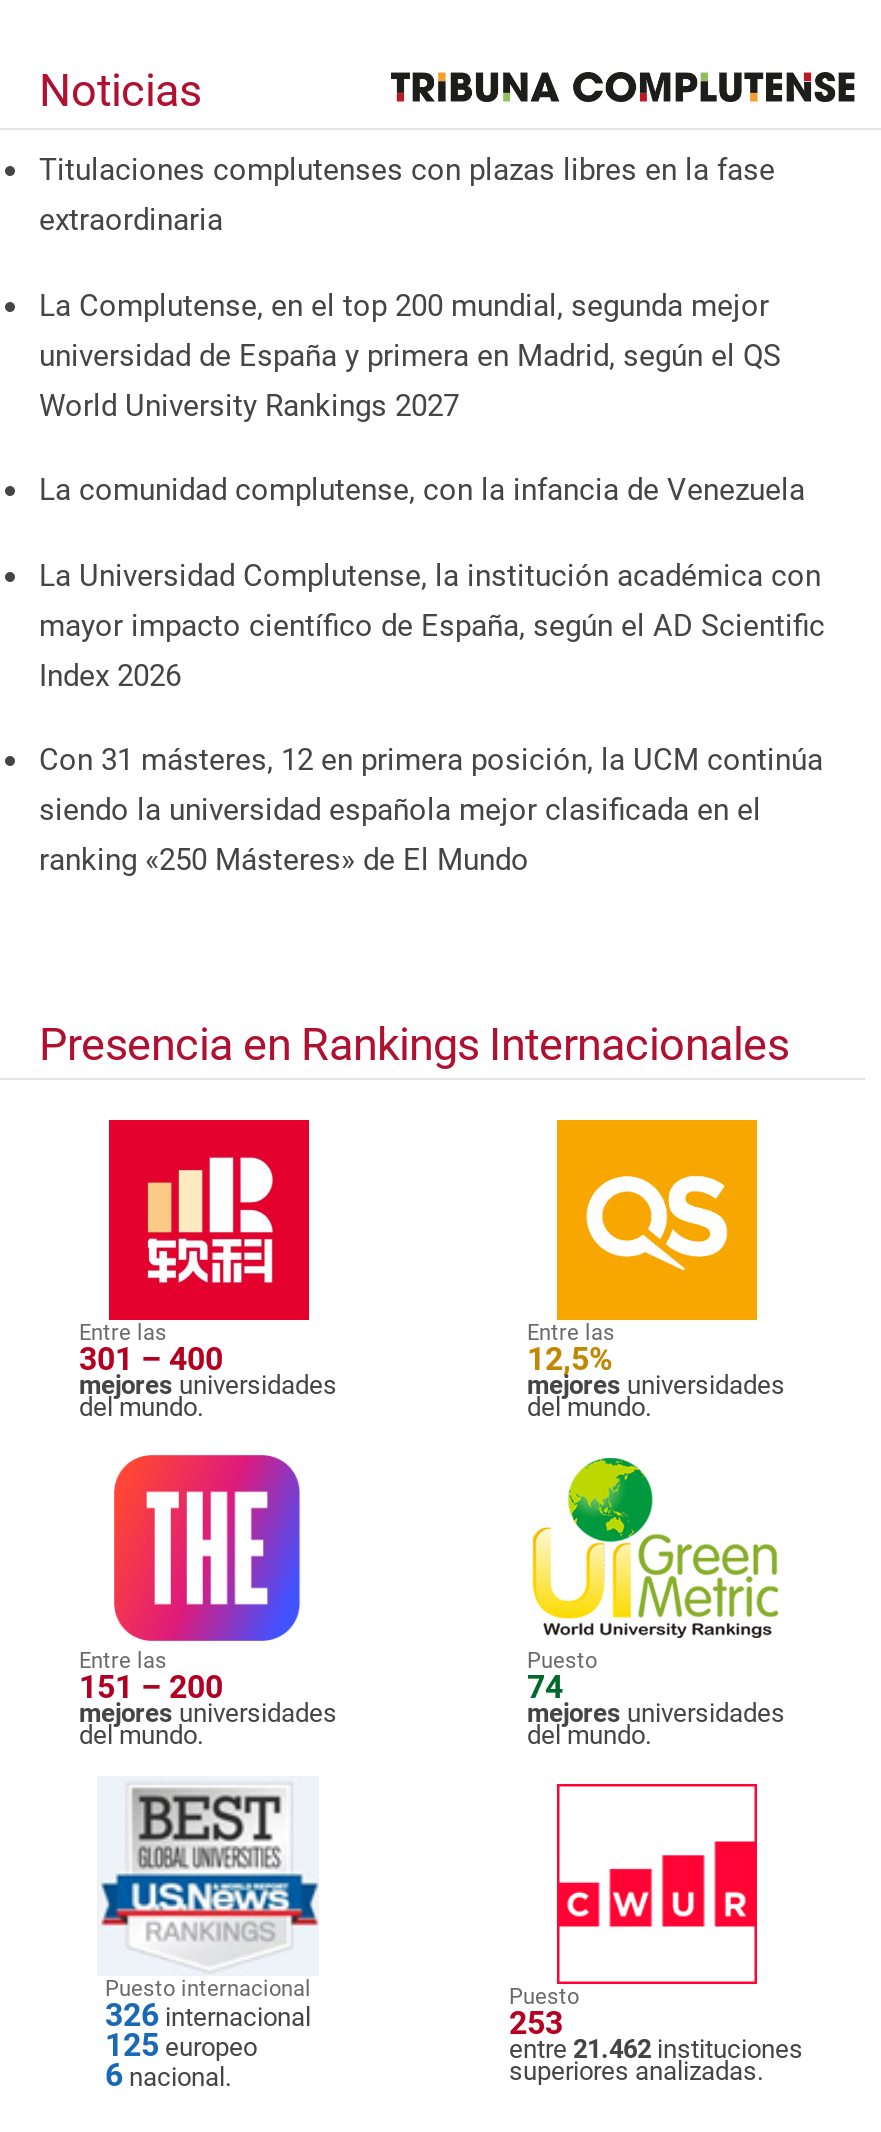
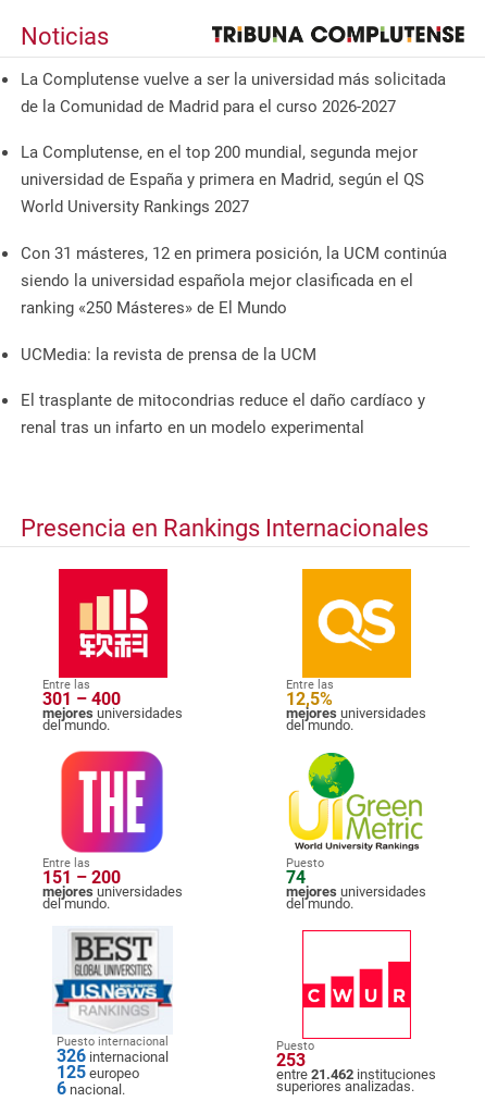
[39,152,775,238] Titulaciones complutenses con plazas libres en la fase | extraordinaria -> [21,69,446,116] La Complutense vuelve a ser la universidad más solicitada | de la Comunidad de Madrid para el curso 2026-2027
[39,472,825,693] La comunidad complutense, con la infancia de Venezuela | La Universidad Complutense, la institución académica con | mayor impacto científico de España, según el AD Scientific | Index 2026 -> none
moved [39,742,823,878] -> [21,244,447,318]: Con 31 másteres, 12 en primera posición, la UCM continúa | siendo la universidad española mejor clasificada en el | ranking «250 Másteres» de El Mundo
none -> [21,344,425,438] UCMedia: la revista de prensa de la UCM | El trasplante de mitocondrias reduce el daño cardíaco y | renal tras un infarto en un modelo experimental

